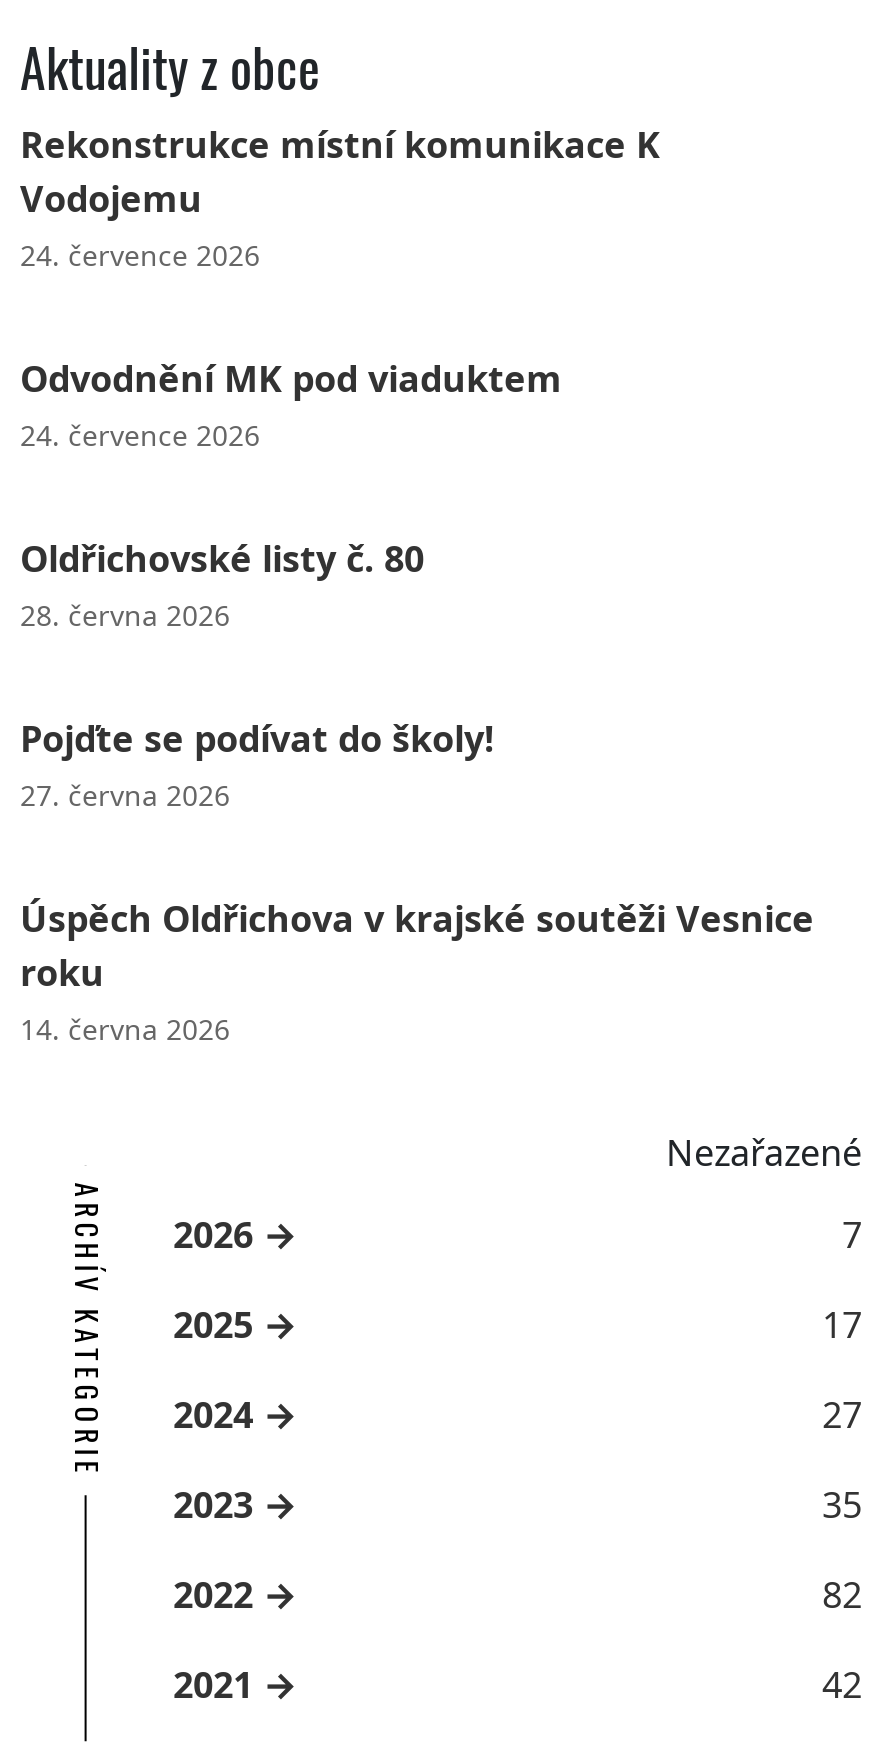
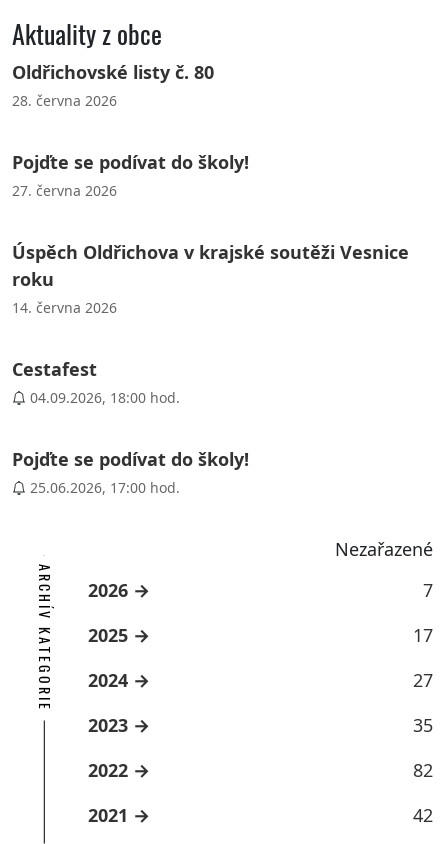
[20,120,660,454] Rekonstrukce místní komunikace K | Vodojemu | 24. července 2026 | Odvodnění MK pod viaduktem | 24. července 2026 -> none
moved [20,534,814,1048] -> [11,60,408,317]: Oldřichovské listy č. 80 | 28. června 2026 | Pojďte se podívat do školy! | 27. června 2026 | Úspěch Oldřichova v krajské soutěži Vesnice | roku | 14. června 2026
none -> [11,357,248,497] Cestafest | 04.09.2026, 18:00 hod. | Pojďte se podívat do školy! | 25.06.2026, 17:00 hod.

